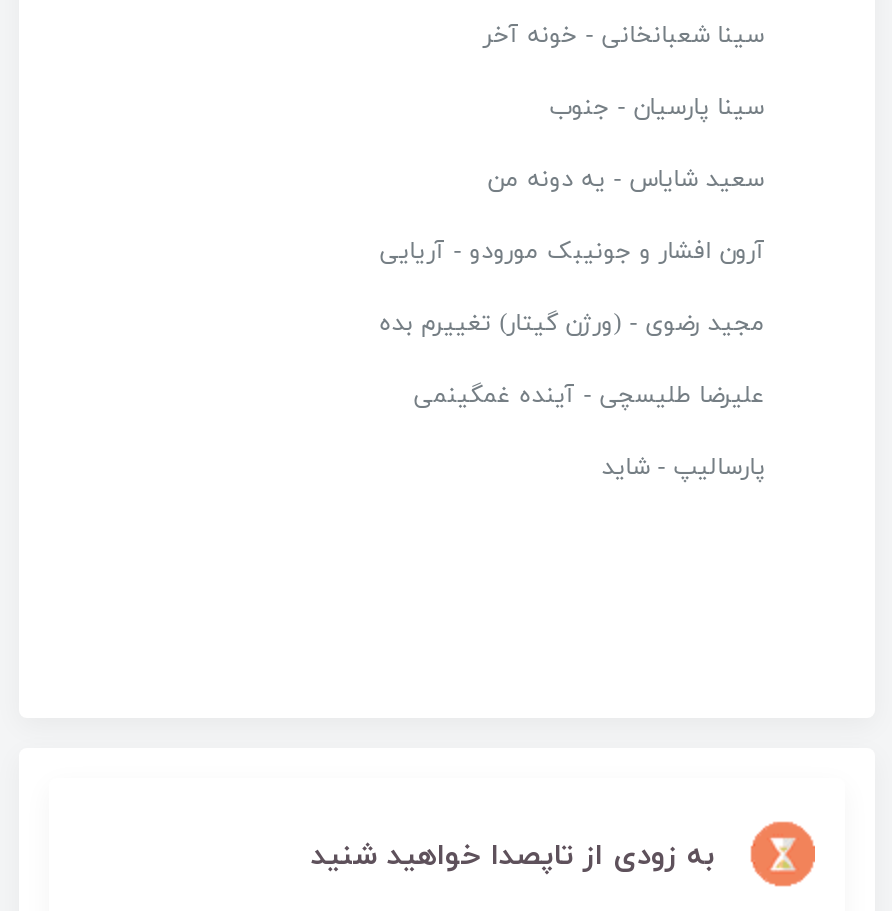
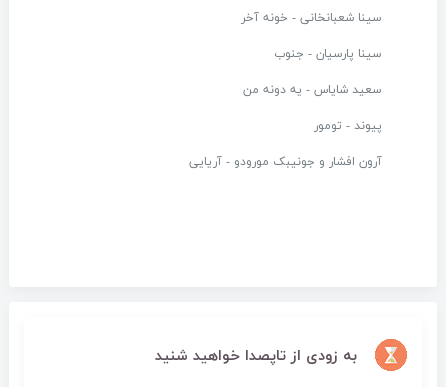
none -> [314,118,382,134] پیوند - تومور
moved [379,236,765,268] -> [189,154,382,170]: آرون افشار و جونیبک مورودو - آریایی
[379,308,765,484] مجید رضوی - (ورژن گیتار) تغییرم بده | علیرضا طلیسچی - آینده غمگینمی | پارسالیپ - شاید -> none

